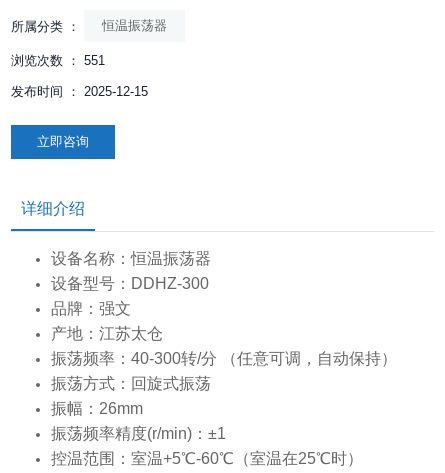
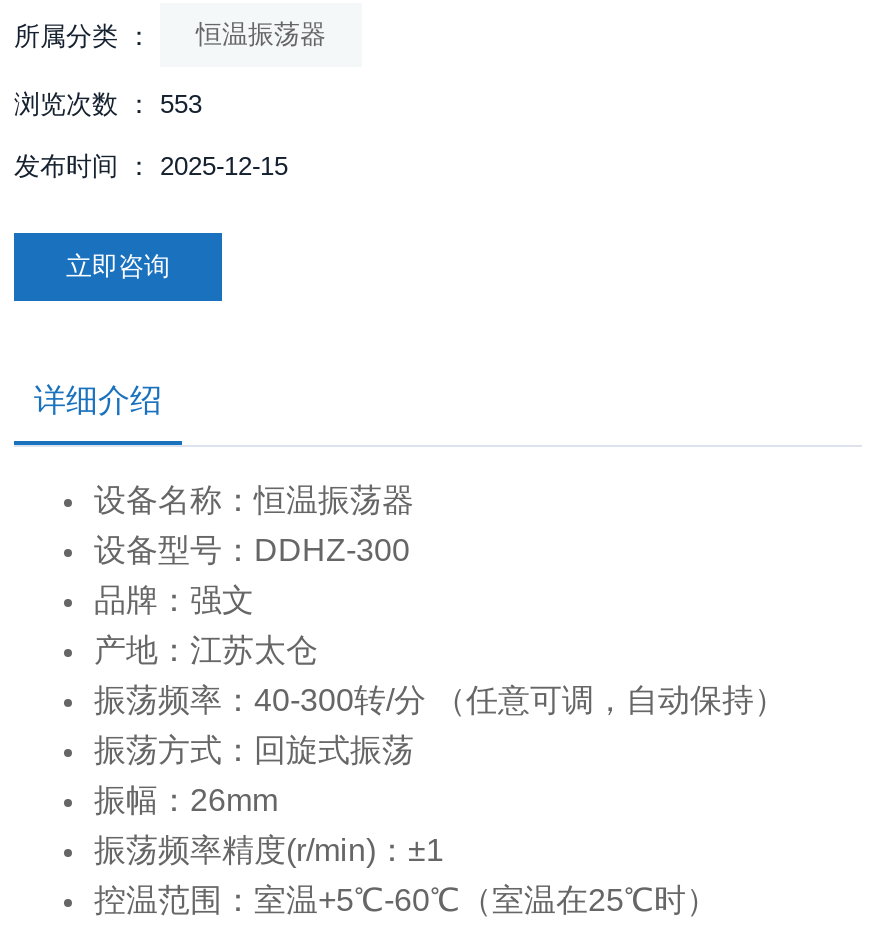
[11,53,105,68] 浏览次数 ：551 -> [14,89,202,119] 浏览次数 ：553

